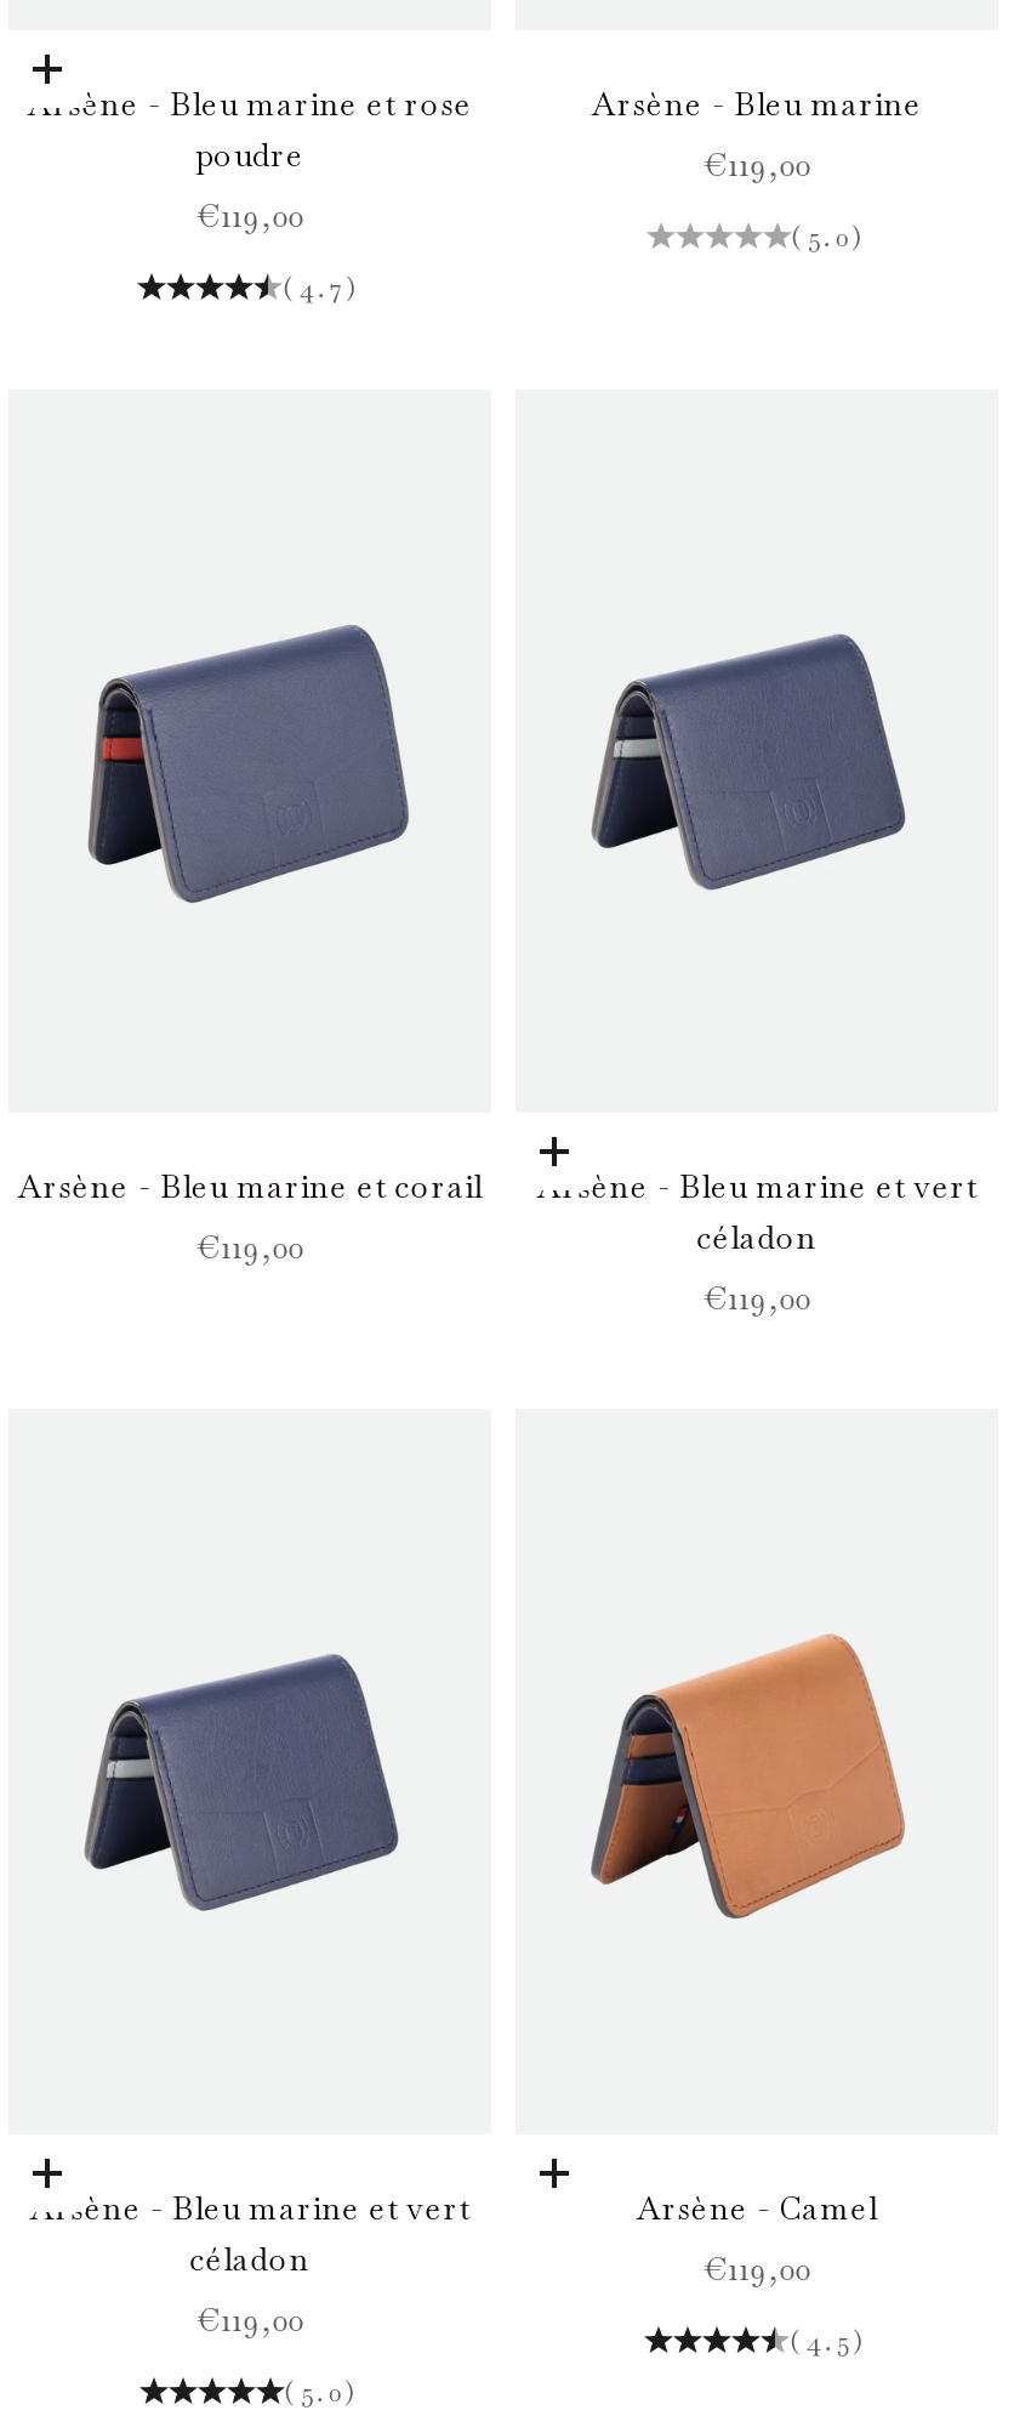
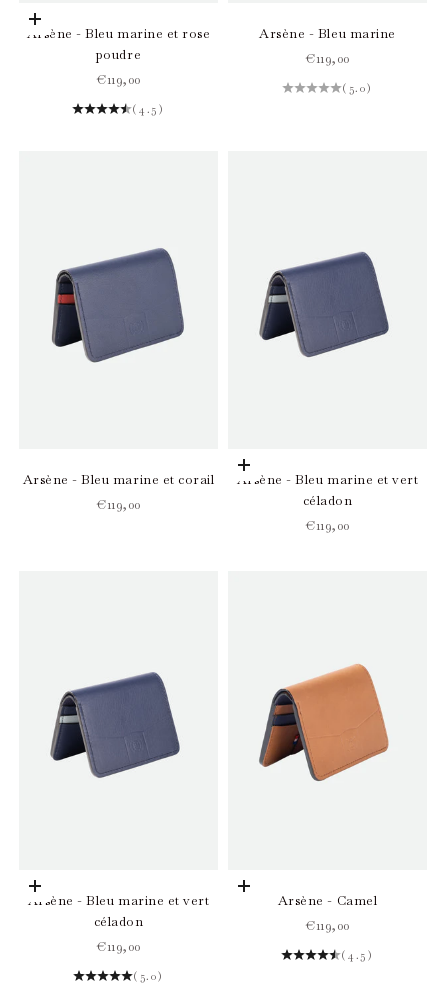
[284,270,362,304] (4.7) -> [132,102,165,116] (4.5)

